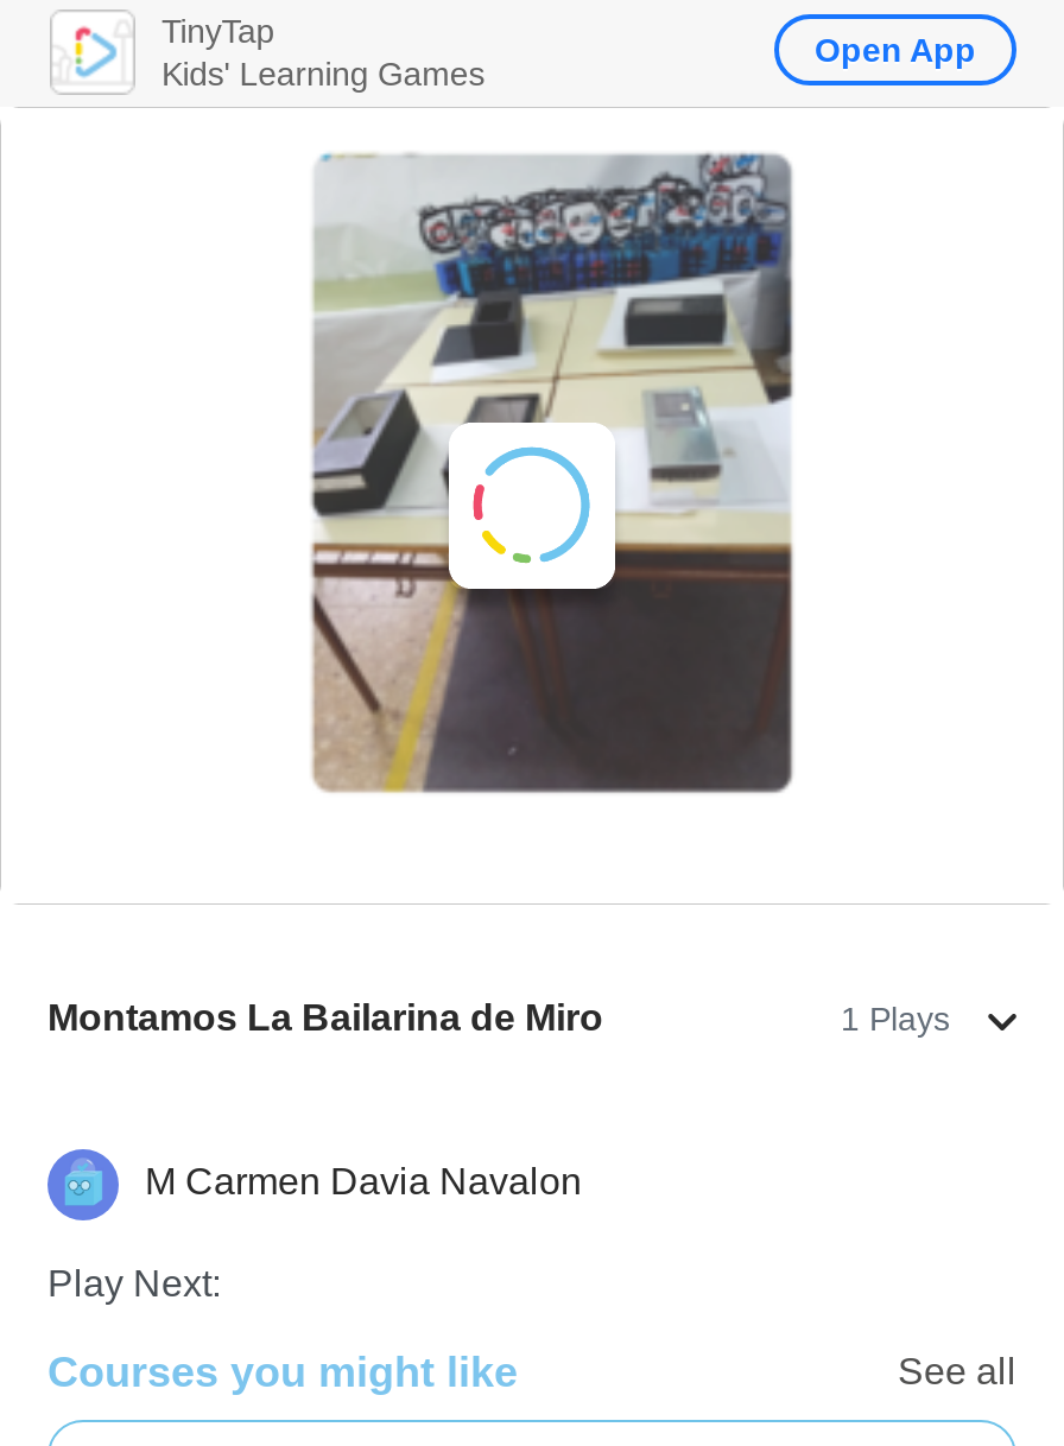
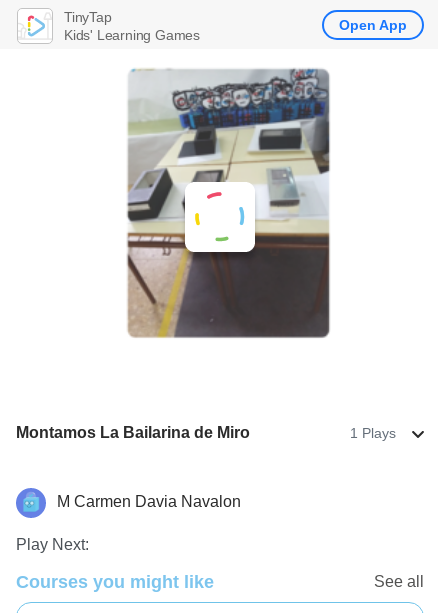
[470,444,587,563] [image] -> [194,191,242,242] [image]

